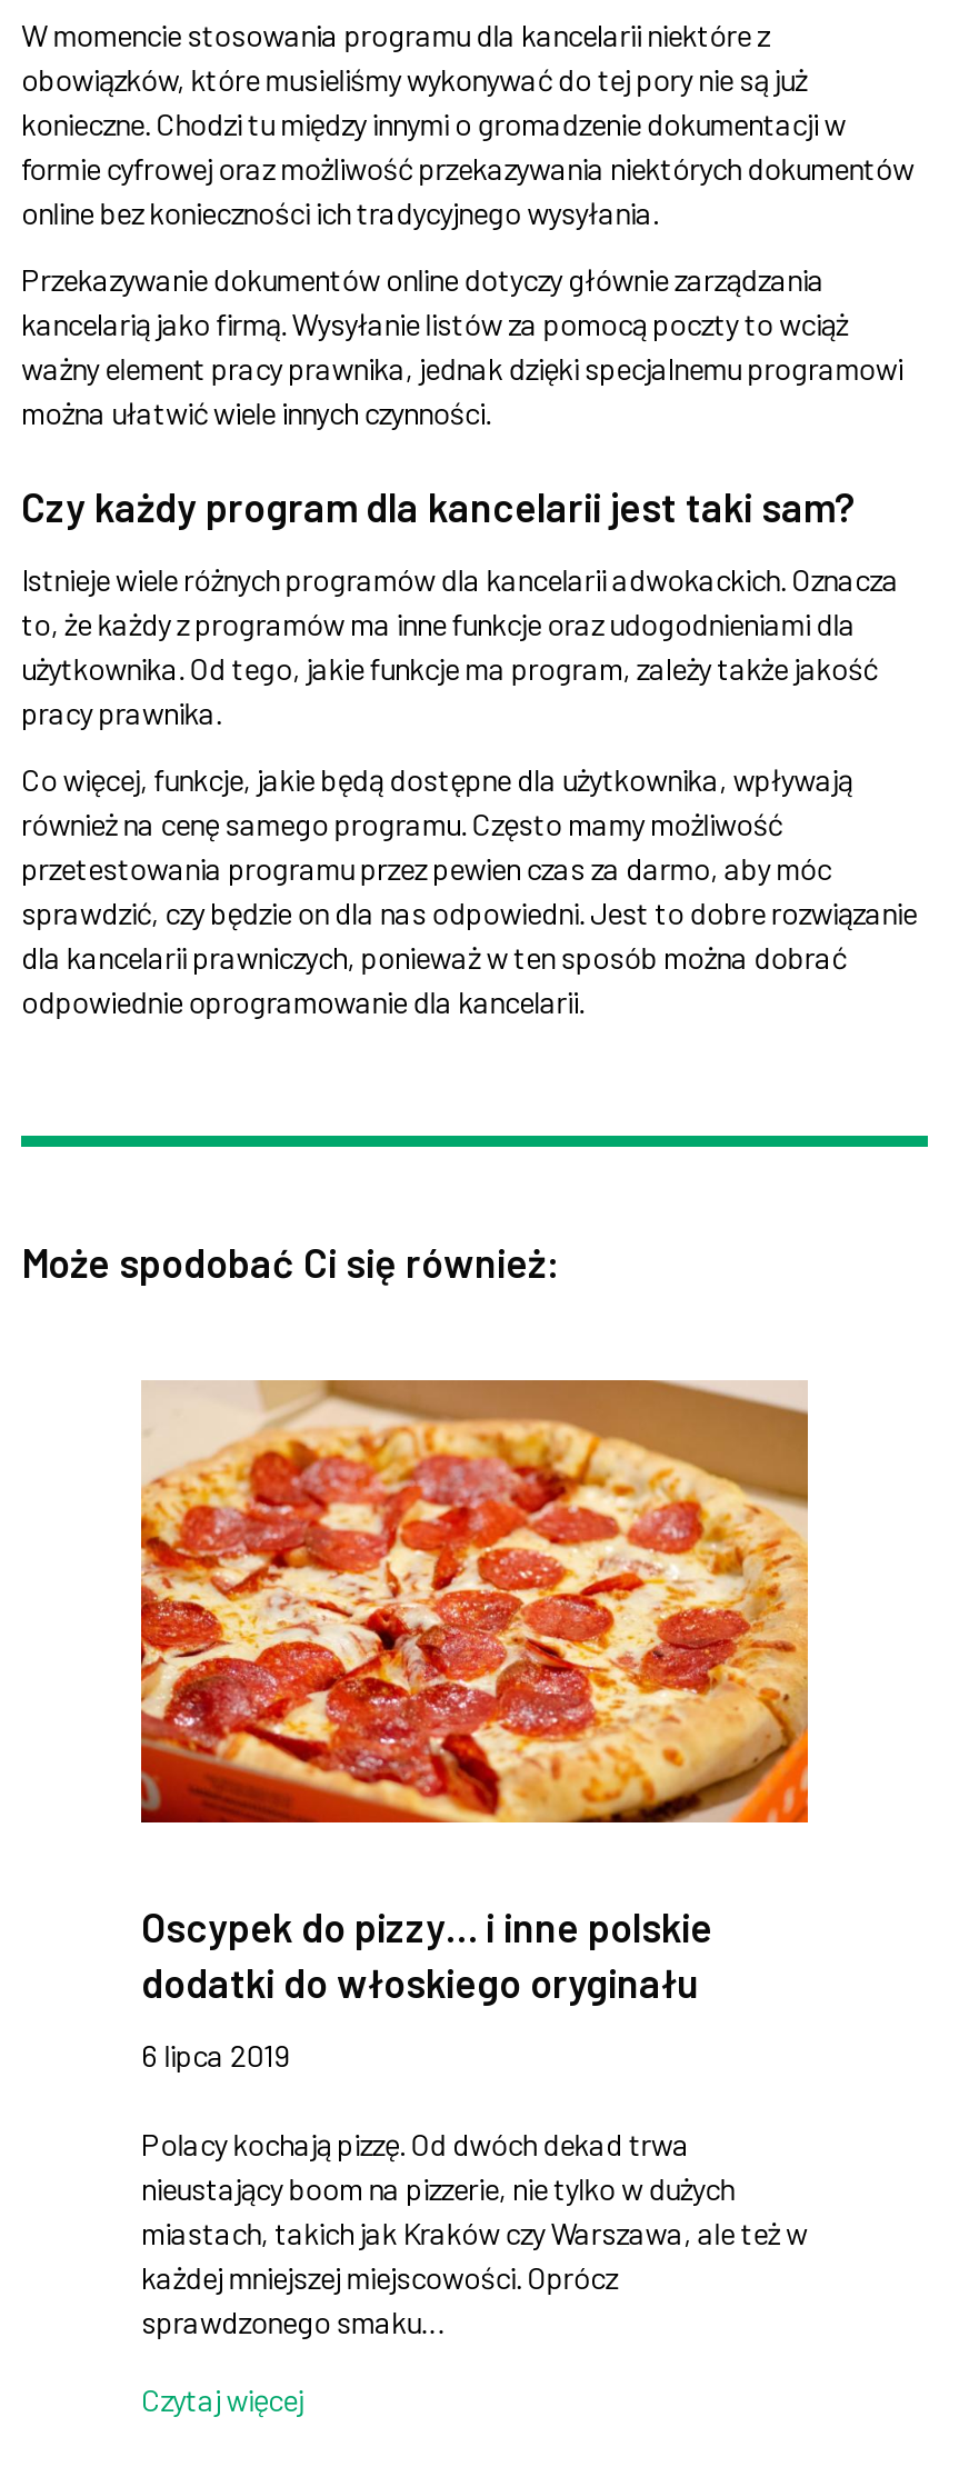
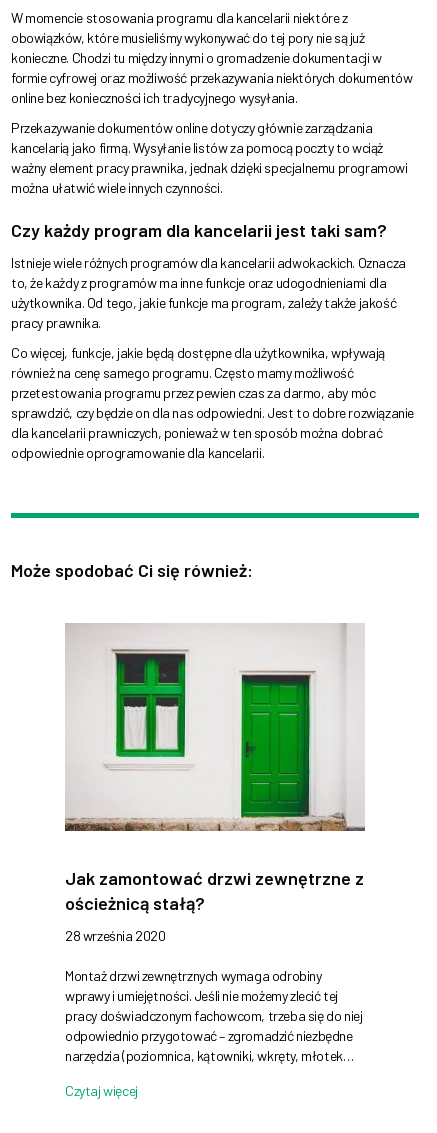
[139,1380,810,2007] [image] | Oscypek do pizzy… i inne polskie | dodatki do włoskiego oryginału -> [65,623,366,914] [image] | Jak zamontować drzwi zewnętrzne z | ościeżnicą stałą?
[141,2036,290,2074] 6 lipca 2019 -> [65,927,166,944] 28 września 2020
[141,2125,807,2340] Polacy kochają pizzę. Od dwóch dekad trwa | nieustający boom na pizzerie, nie tylko w dużych | miastach, takich jak Kraków czy Warszawa, ale też w | każdej mniejszej miejscowości. Oprócz | sprawdzonego smaku… -> [65,967,362,1064] Montaż drzwi zewnętrznych wymaga odrobiny | wprawy i umiejętności. Jeśli nie możemy zlecić tej | pracy doświadczonym fachowcom, trzeba się do niej | odpowiednio przygotować – zgromadzić niezbędne | narzędzia (poziomnica, kątowniki, wkręty, młotek…

